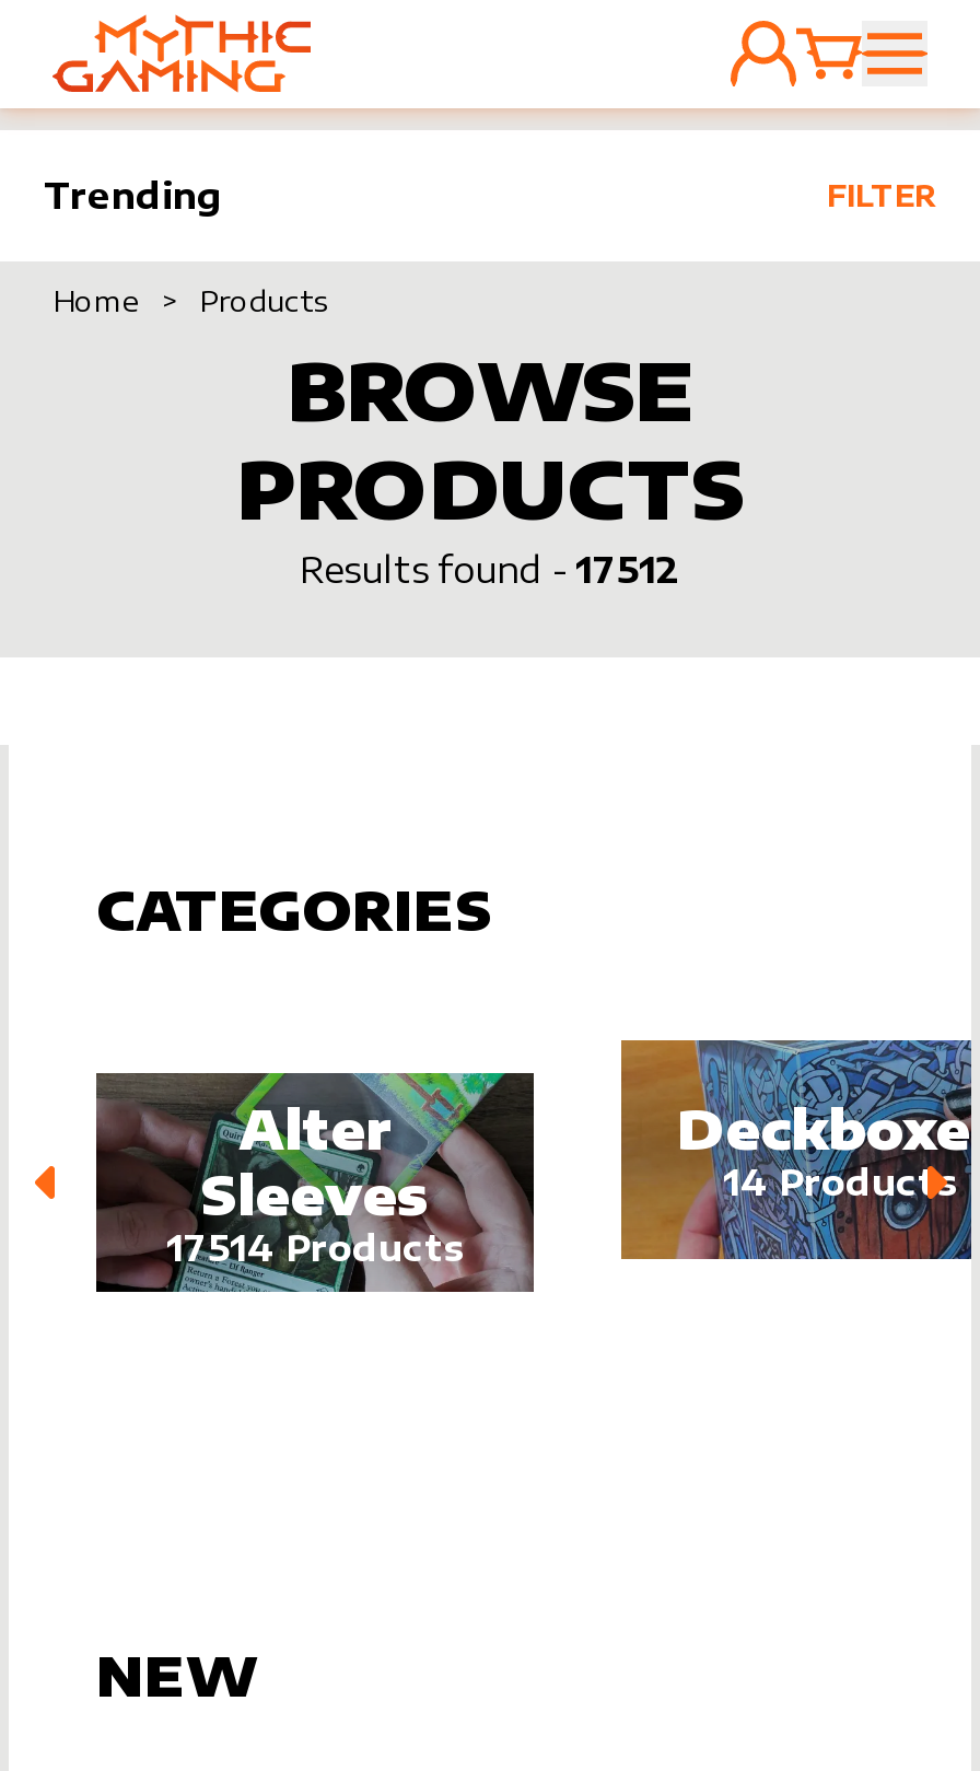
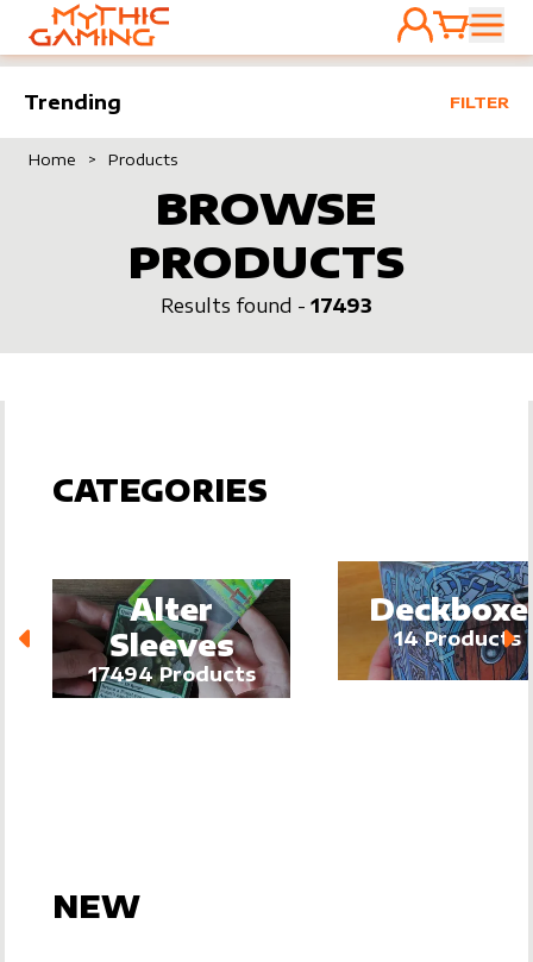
[300,548,680,592] Results found - 17512 -> [161,294,372,317] Results found - 17493
[166,1226,464,1270] 17514 Products -> [87,662,255,686] 17494 Products

